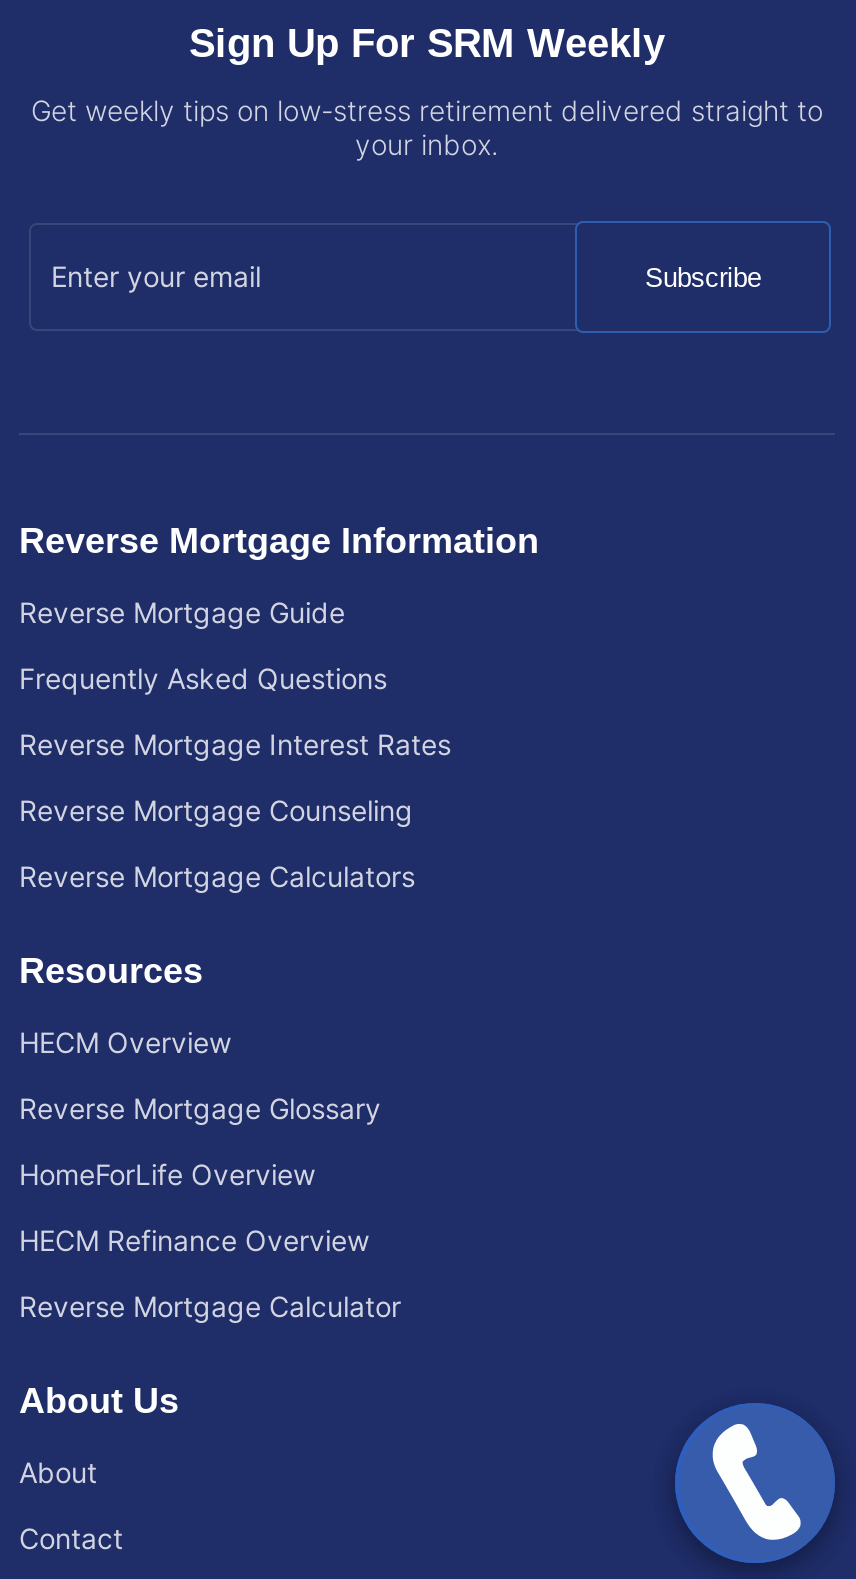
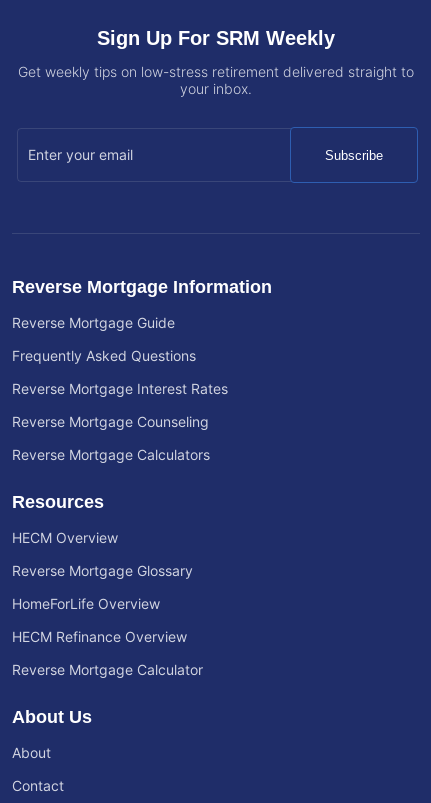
[675,1403,835,1569] [image] -> none

